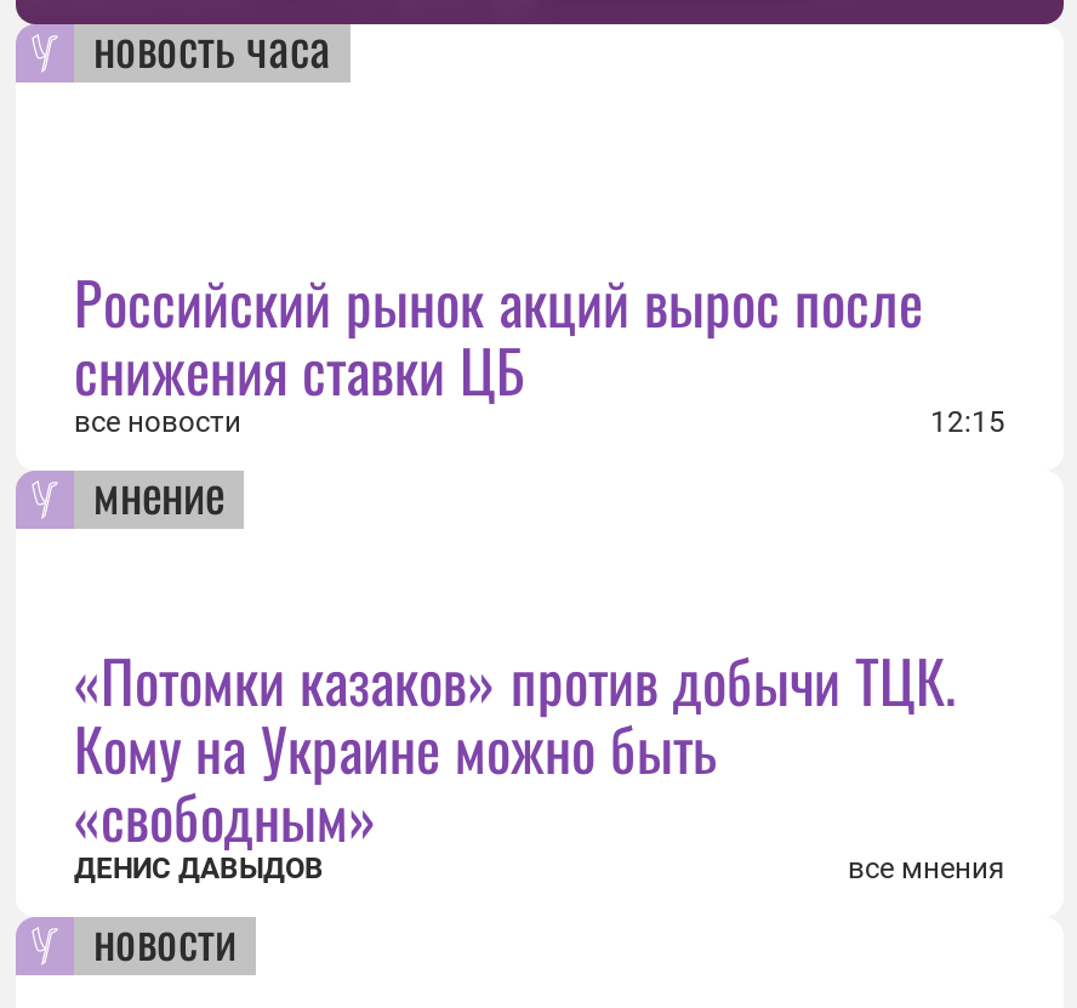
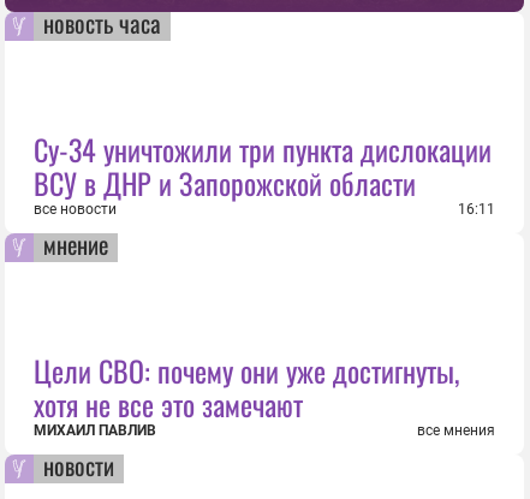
[74,257,923,412] Российский рынок акций вырос после | снижения ставки ЦБ -> [34,127,492,204] Су-34 уничтожили три пункта дислокации | ВСУ в ДНР и Запорожской области
[930,405,1005,439] 12:15 -> [458,201,495,218] 16:11
[74,636,957,885] «Потомки казаков» против добычи ТЦК. | Кому на Украине можно быть | «свободным» | ДЕНИС ДАВЫДОВ -> [34,349,459,439] Цели СВО: почему они уже достигнуты, | хотя не все это замечают | МИХАИЛ ПАВЛИВ

